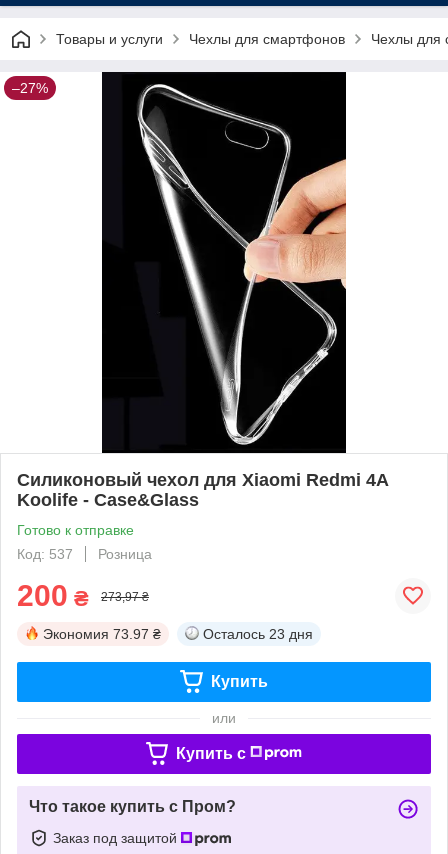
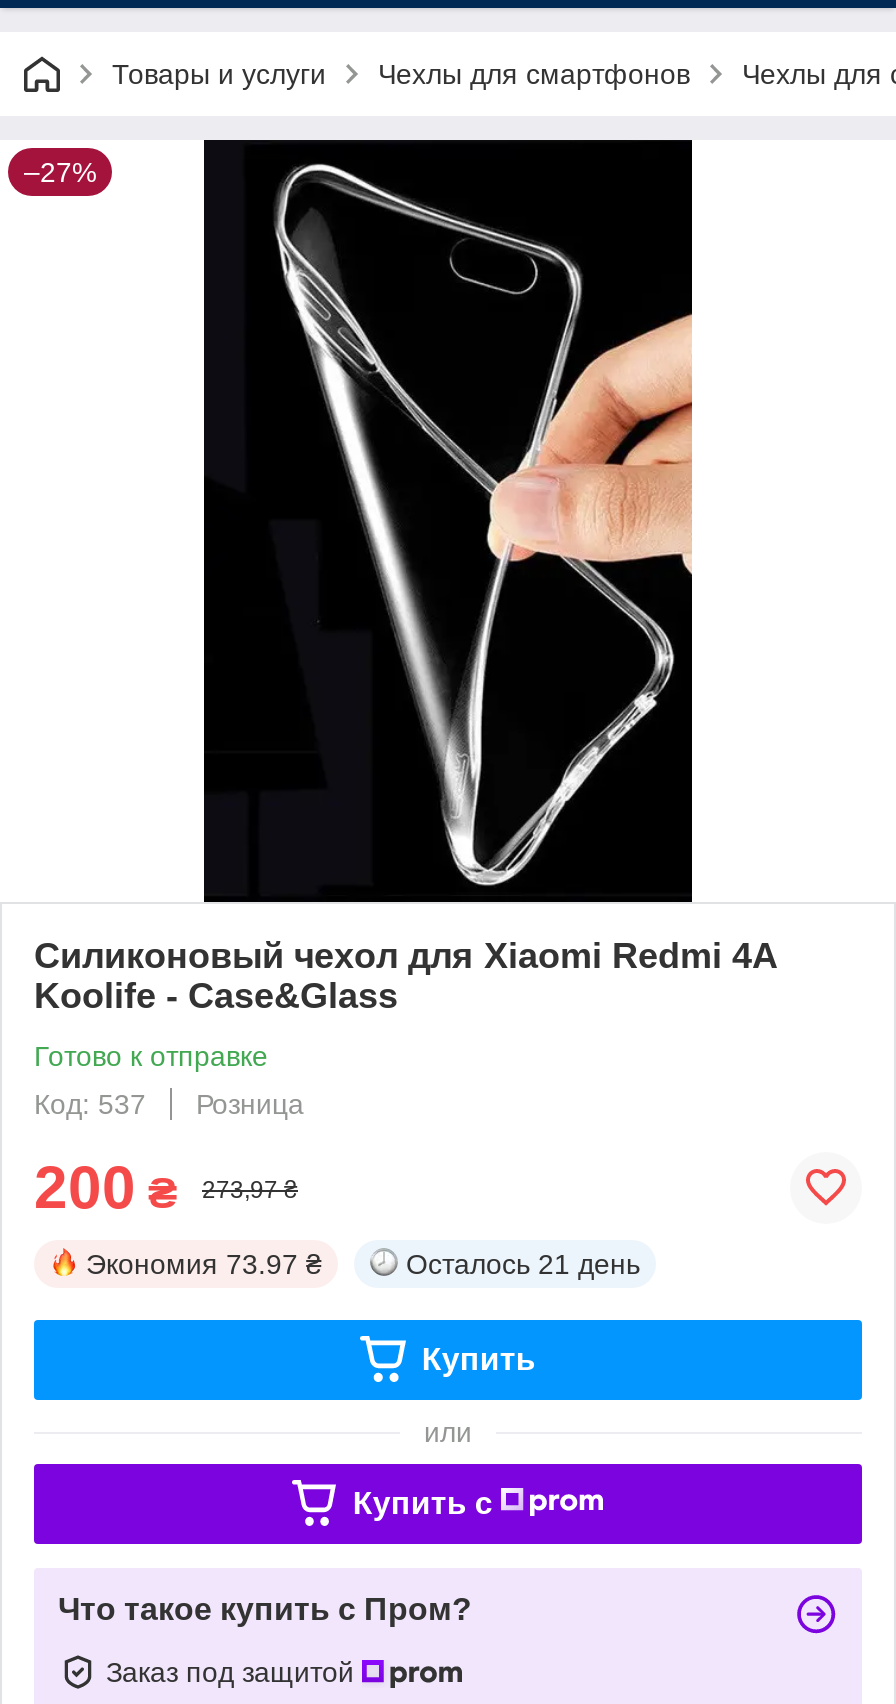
[203,626,313,642] Осталось 23 дня -> [406,1248,640,1280] Осталось 21 день

